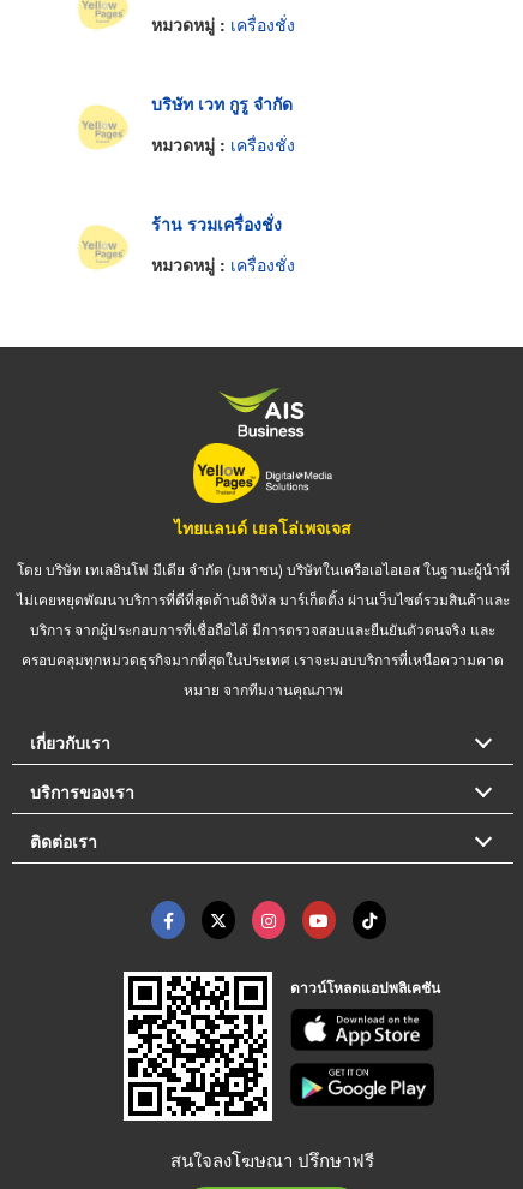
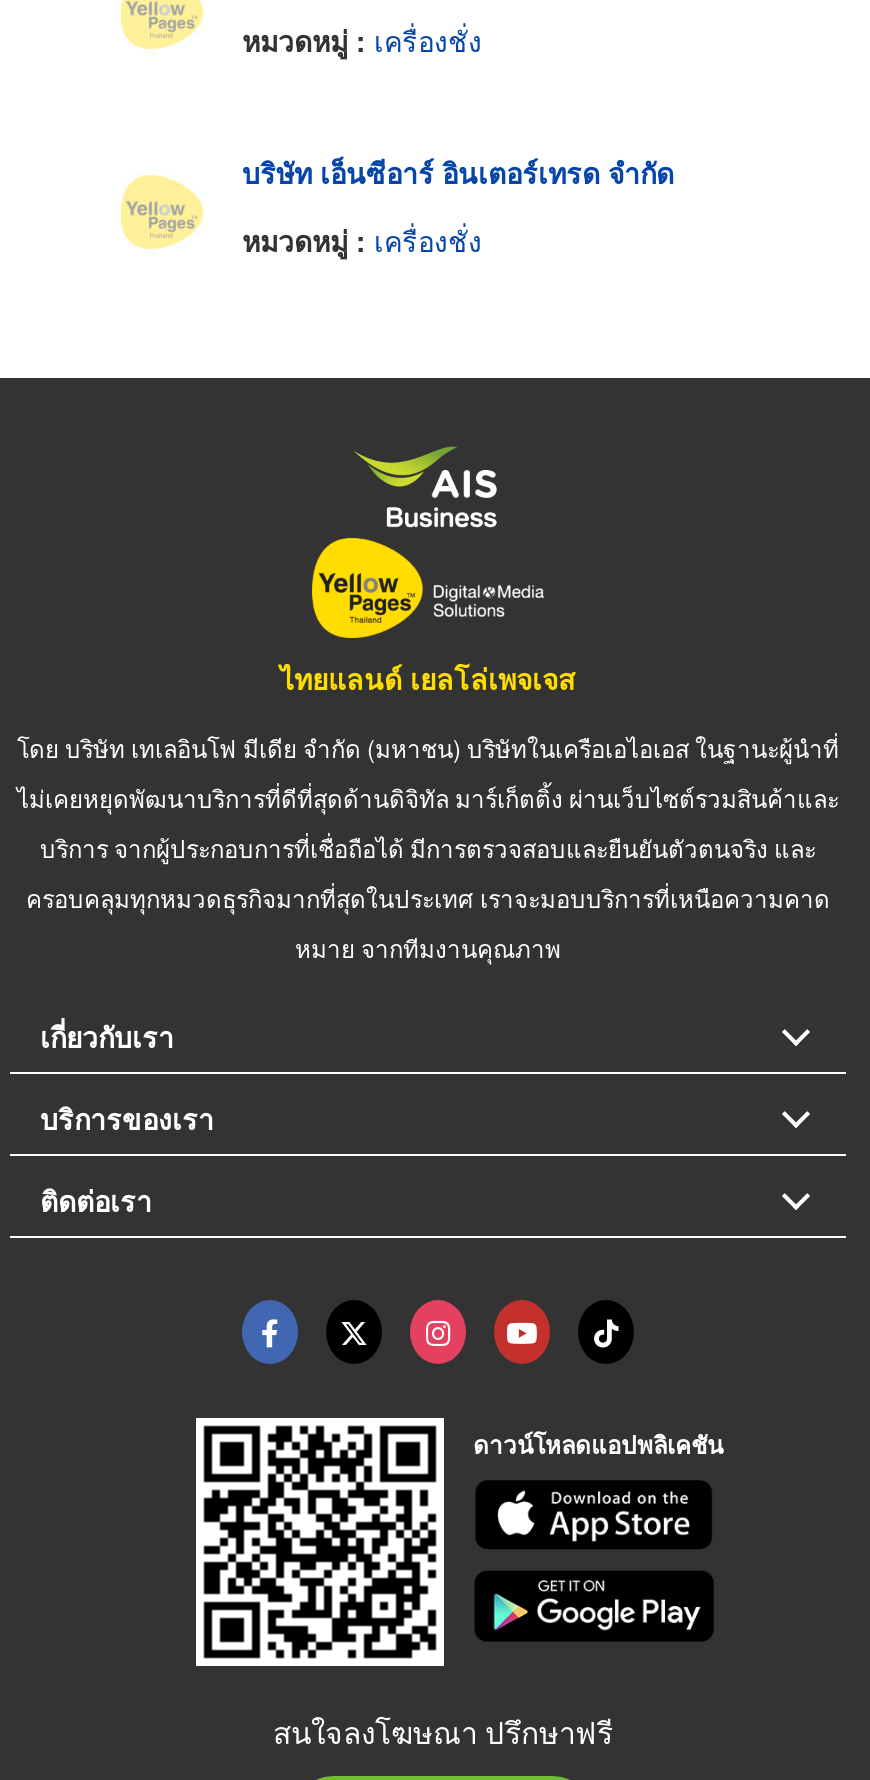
[151,92,295,236] บริษัท เวท กูรู จำกัด | หมวดหมู่ :เครื่องชั่ง | ร้าน รวมเครื่องชั่ง -> [242,152,674,192] บริษัท เอ็นซีอาร์ อินเตอร์เทรด จำกัด

